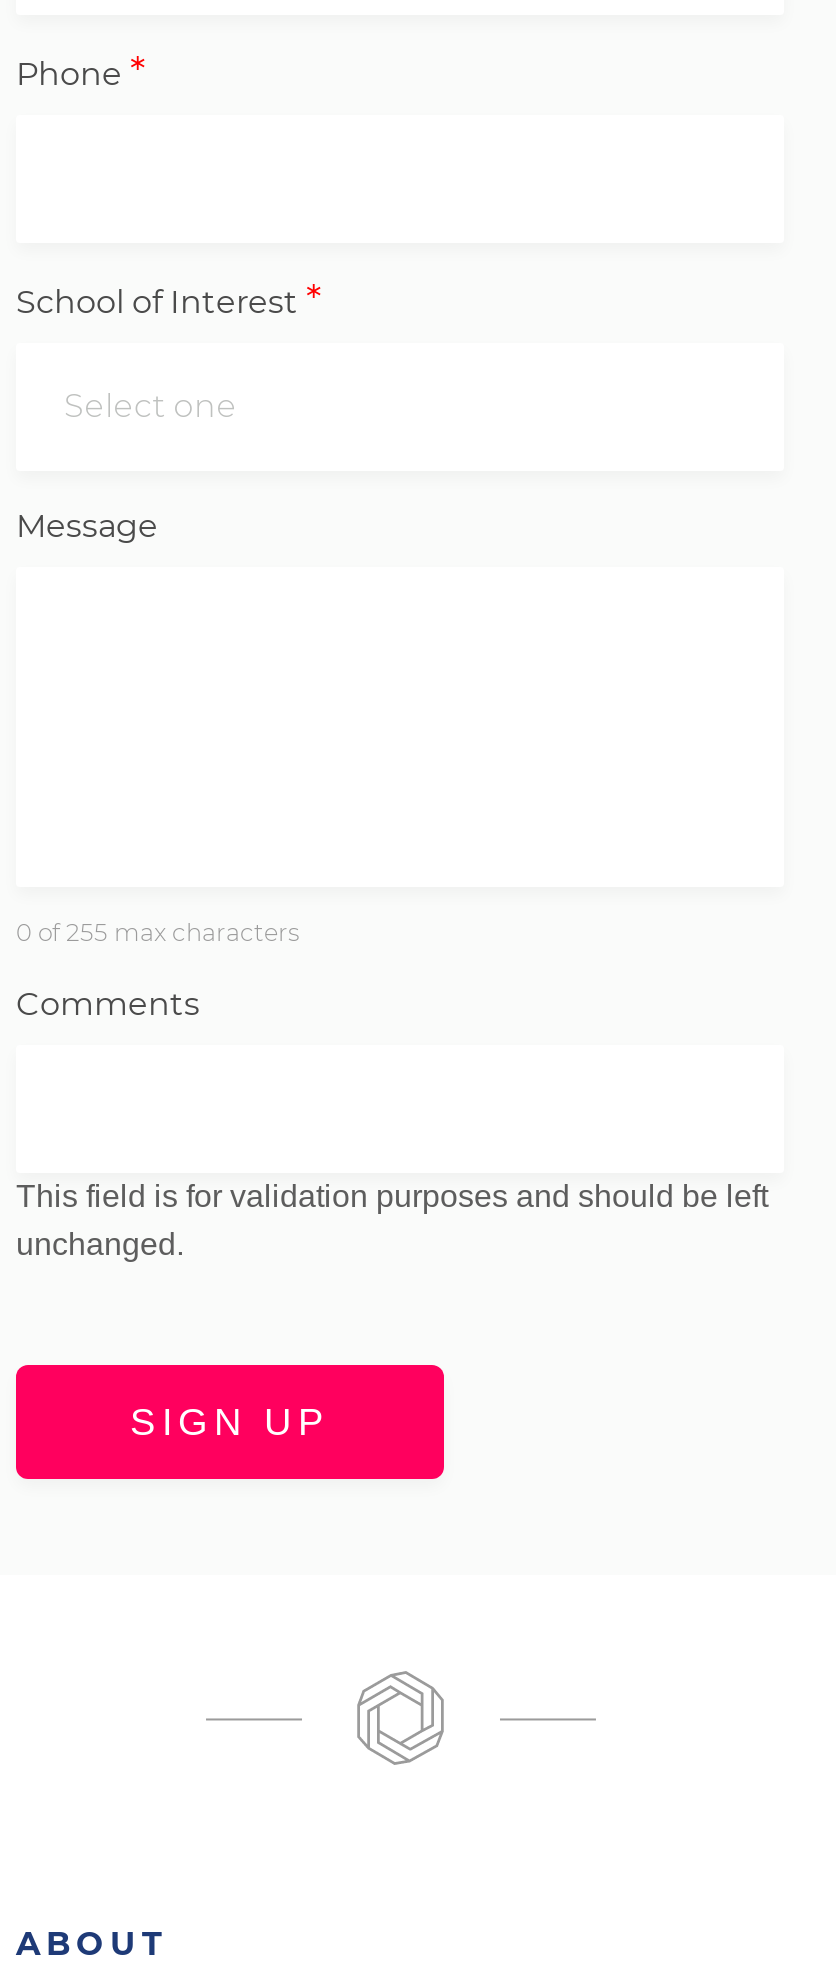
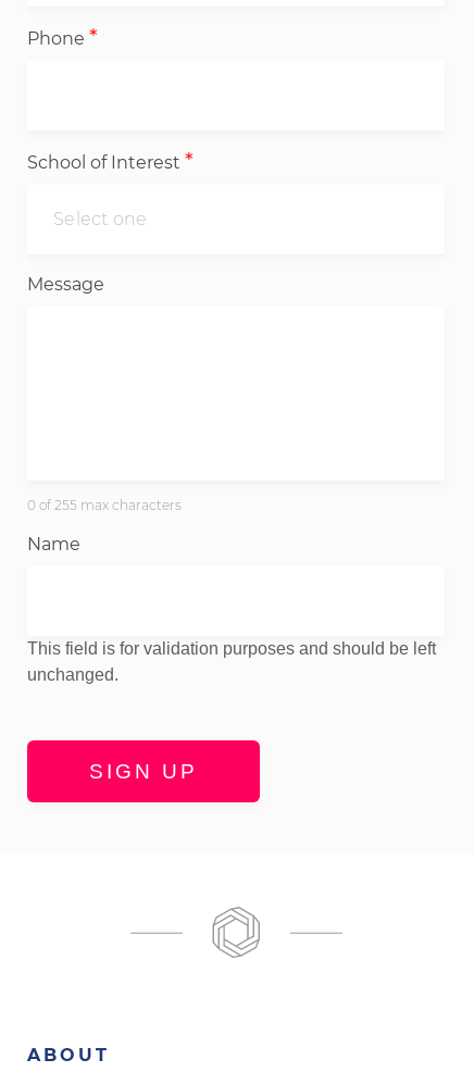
[16,985,200,1023] Comments -> [27,534,80,554] Name

